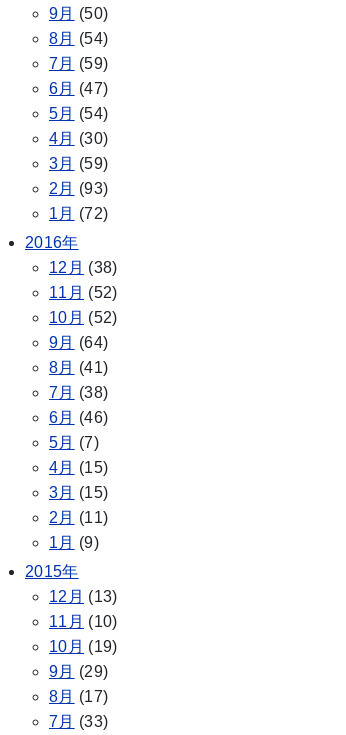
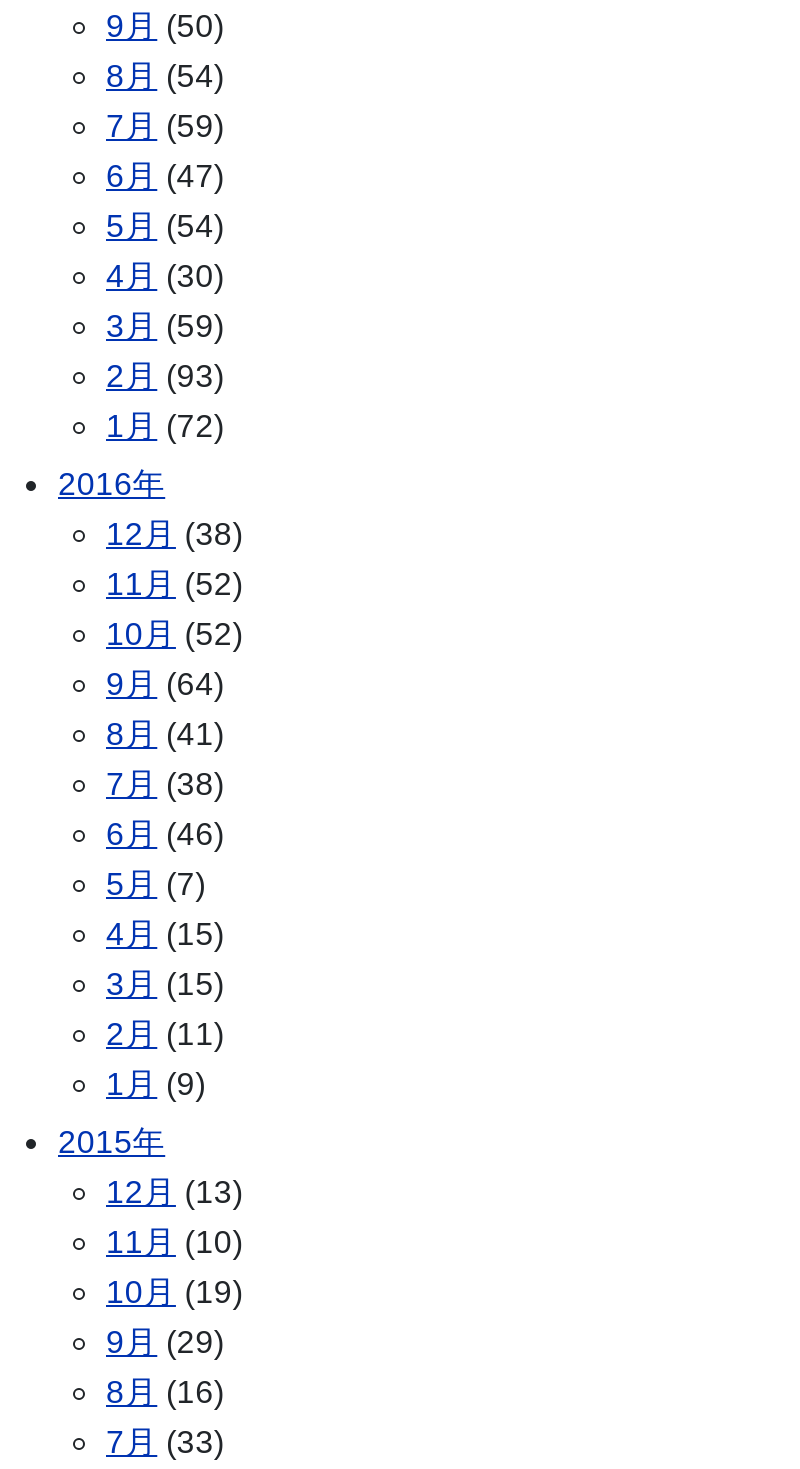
[49,688,108,705] 8月(17) -> [106,1375,224,1409] 8月(16)

